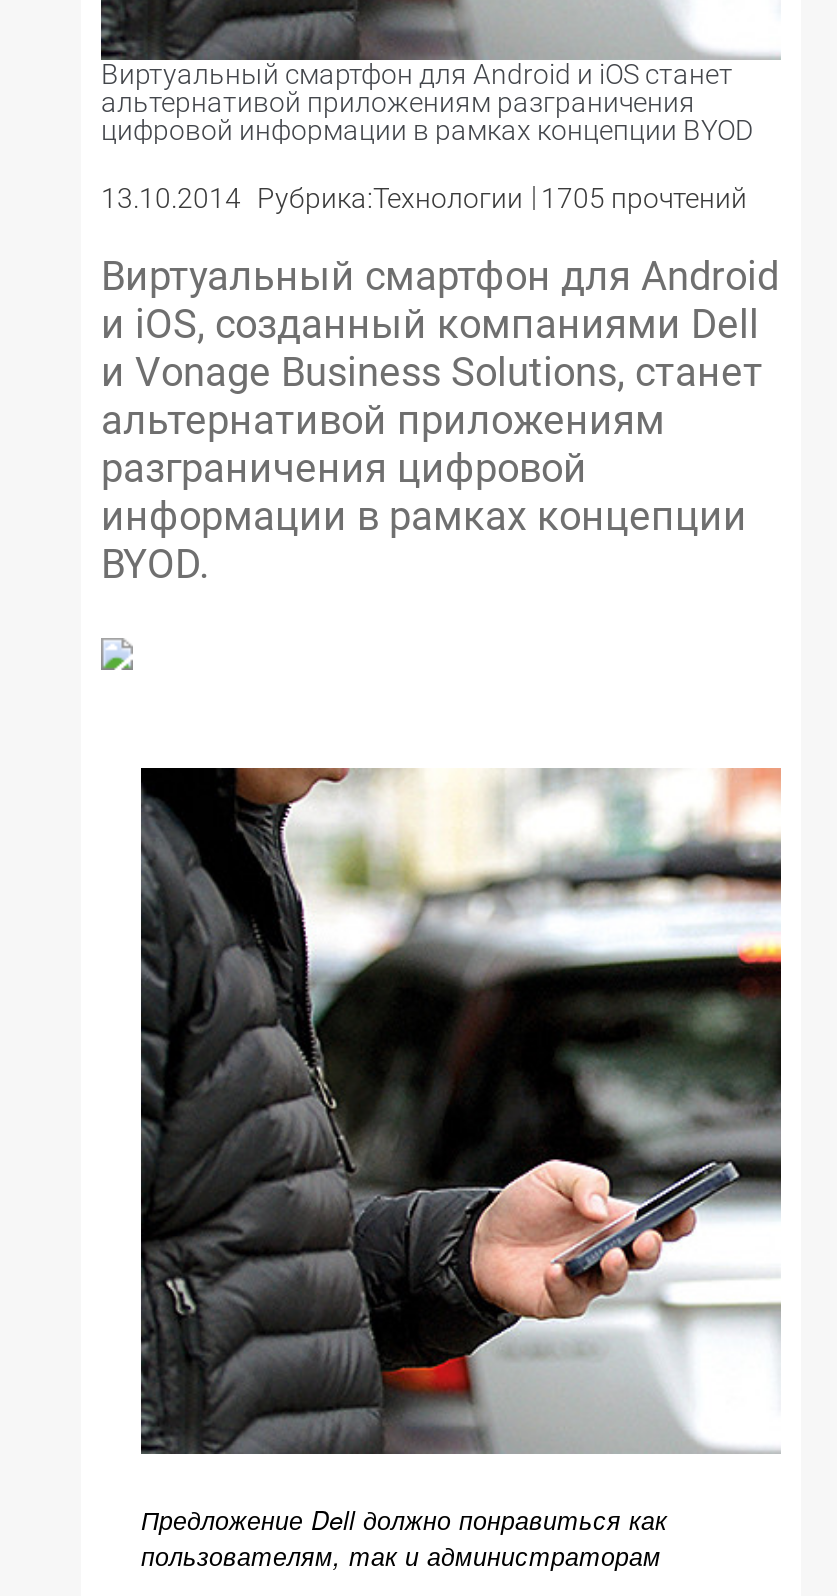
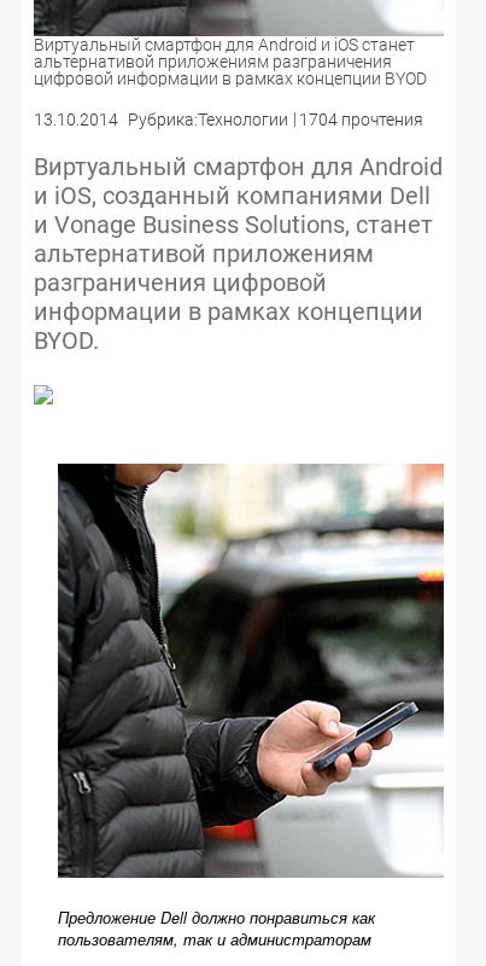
[101,182,747,214] 13.10.2014 Рубрика:Технологии 1705 прочтений -> [34,110,423,129] 13.10.2014 Рубрика:Технологии 1704 прочтения

